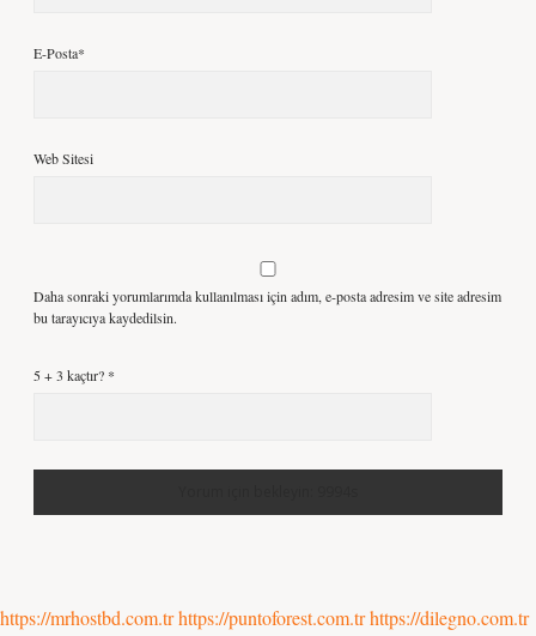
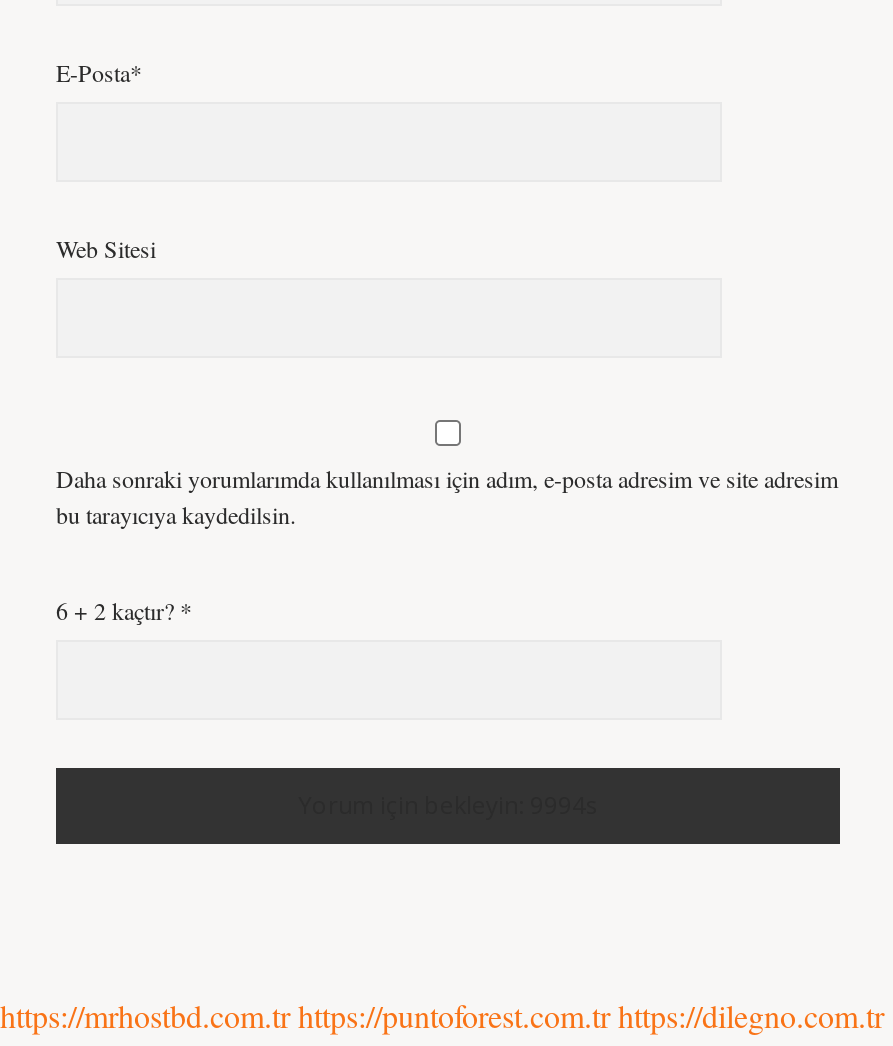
[33,365,115,384] 5 + 3 kaçtır? * -> [56,594,192,626] 6 + 2 kaçtır? *

